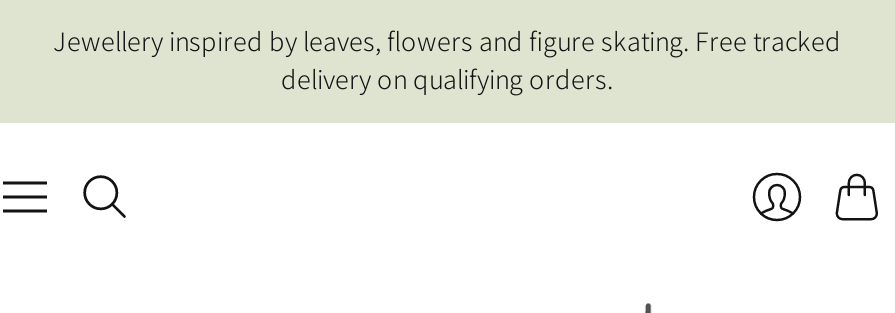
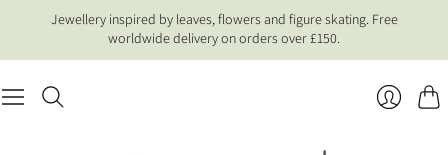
[53,23,841,97] Jewellery inspired by leaves, flowers and figure skating. Free tracked | delivery on qualifying orders. -> [50,10,397,47] Jewellery inspired by leaves, flowers and figure skating. Free | worldwide delivery on orders over £150.

